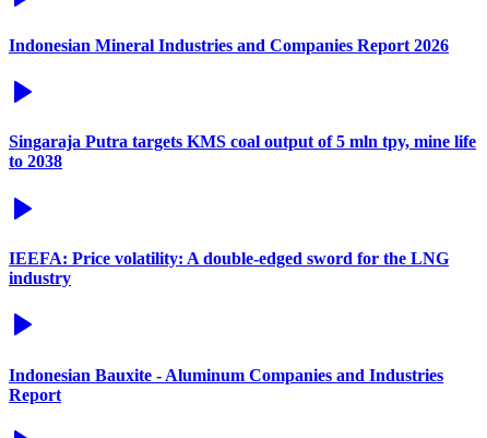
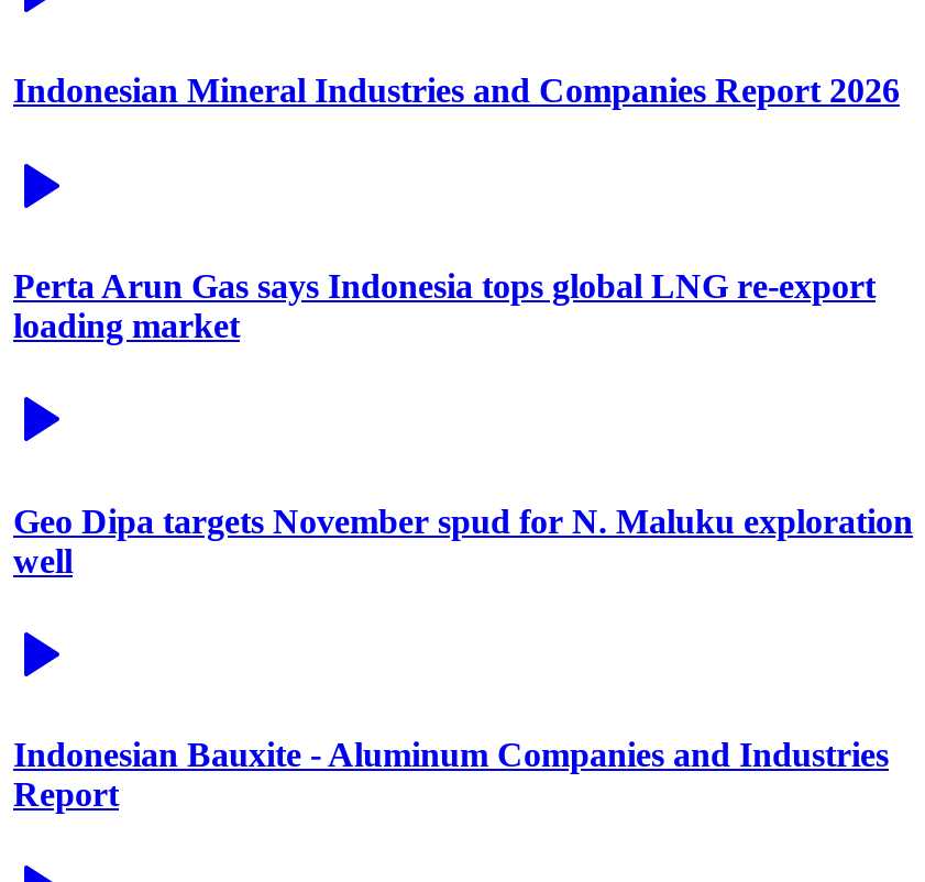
[9,133,476,171] Singaraja Putra targets KMS coal output of 5 mln tpy, mine life | to 2038 -> [13,267,876,344] Perta Arun Gas says Indonesia tops global LNG re-export | loading market
[9,249,449,287] IEEFA: Price volatility: A double-edged sword for the LNG | industry -> [13,501,913,578] Geo Dipa targets November spud for N. Maluku exploration | well

